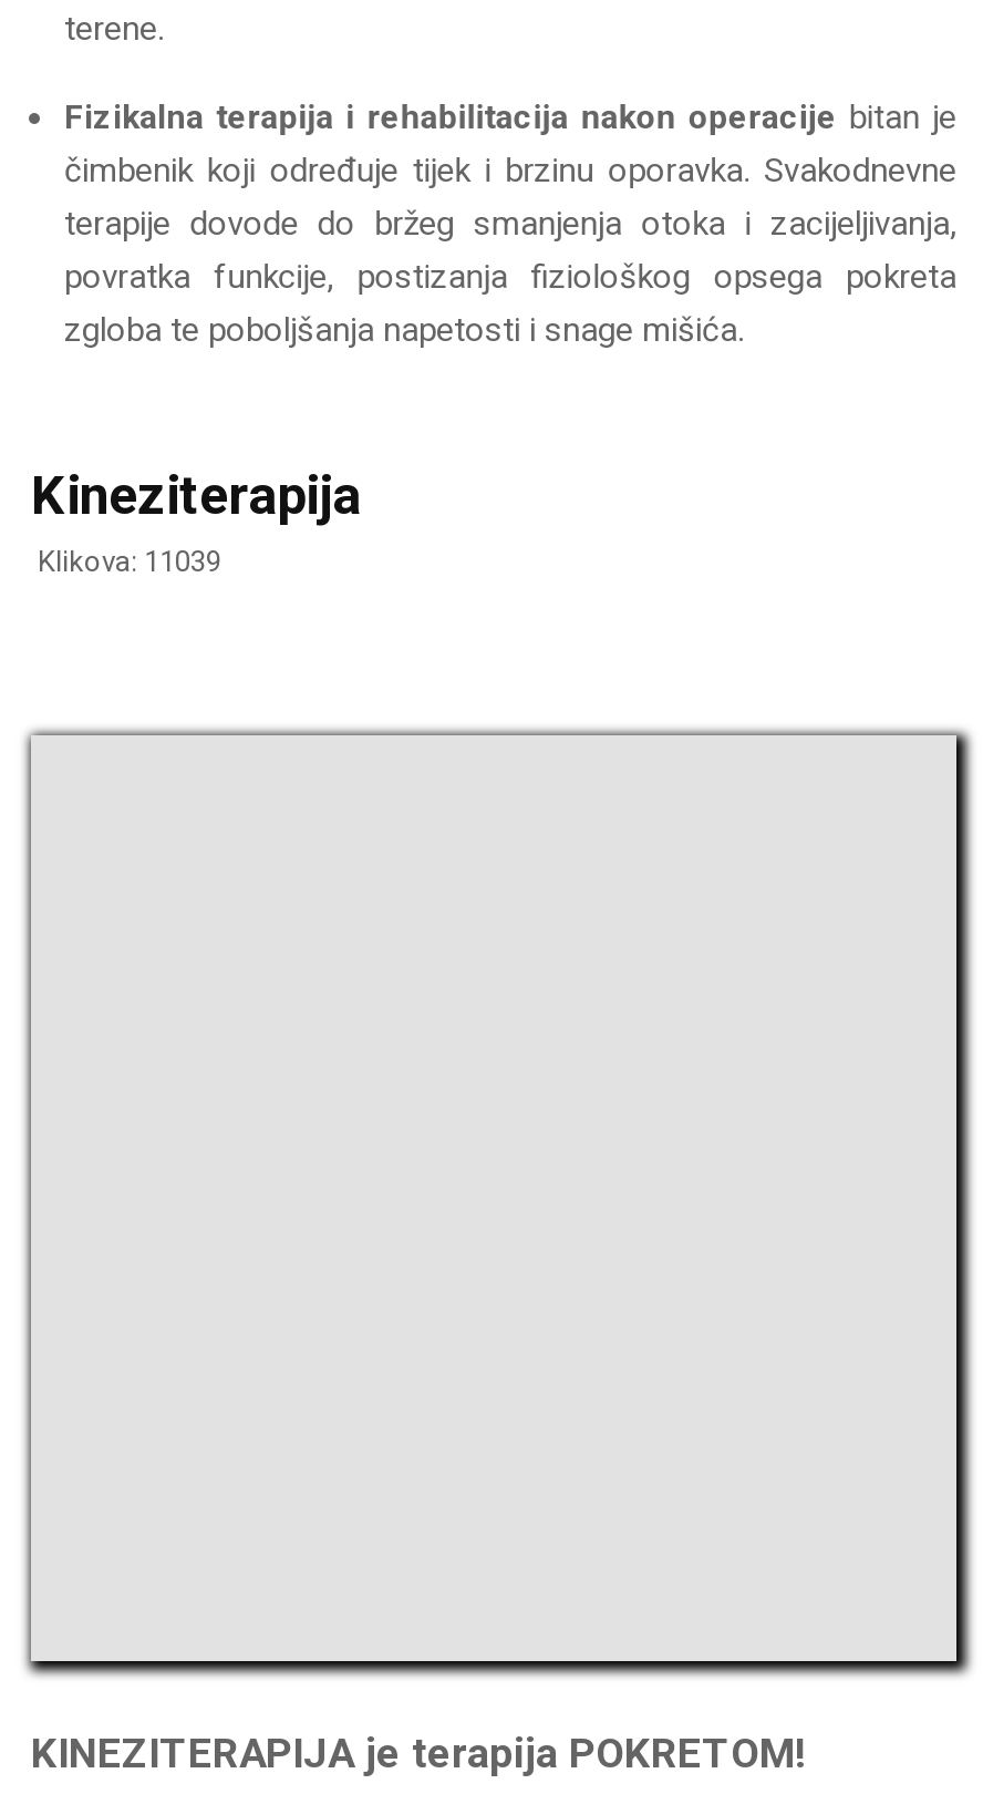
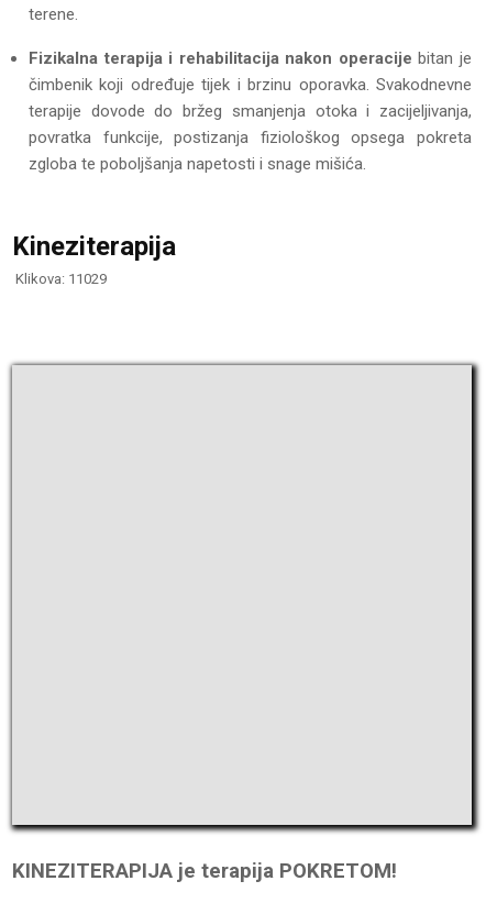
[38,545,221,578] Klikova: 11039 -> [15,271,107,287] Klikova: 11029

